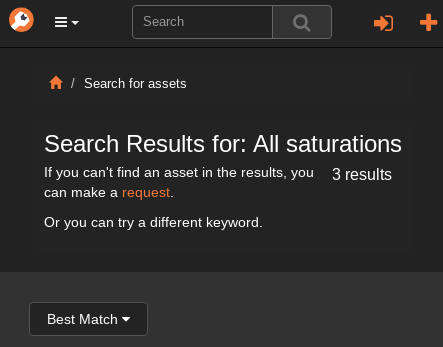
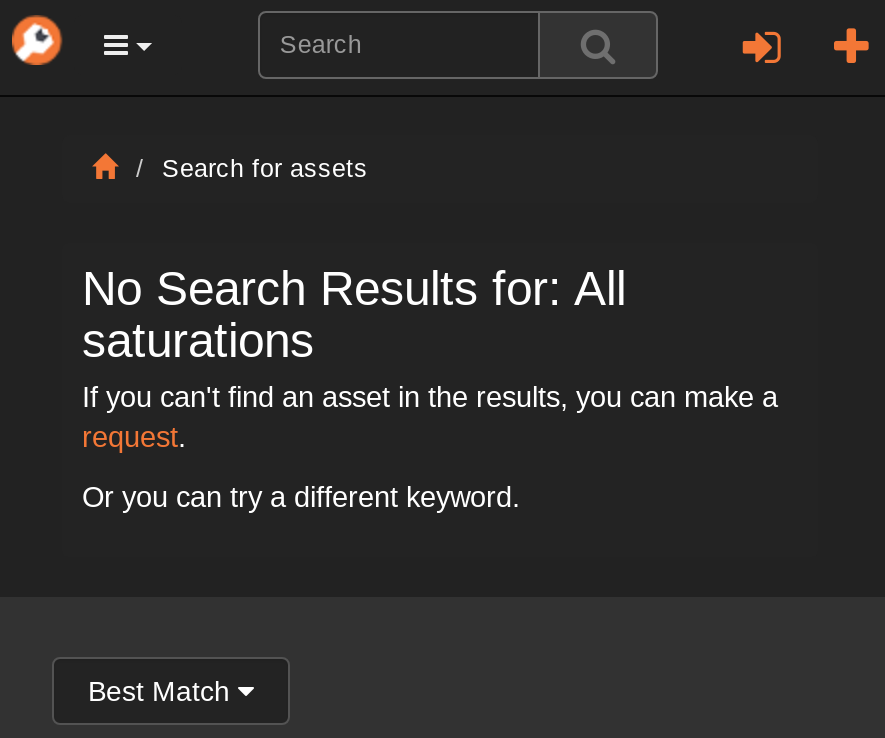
[44,130,402,200] Search Results for: All saturations | 3 results | If you can't find an asset in the results, you | can make a request. -> [82,261,778,453] No Search Results for: All | saturations | If you can't find an asset in the results, you can make a | request.

